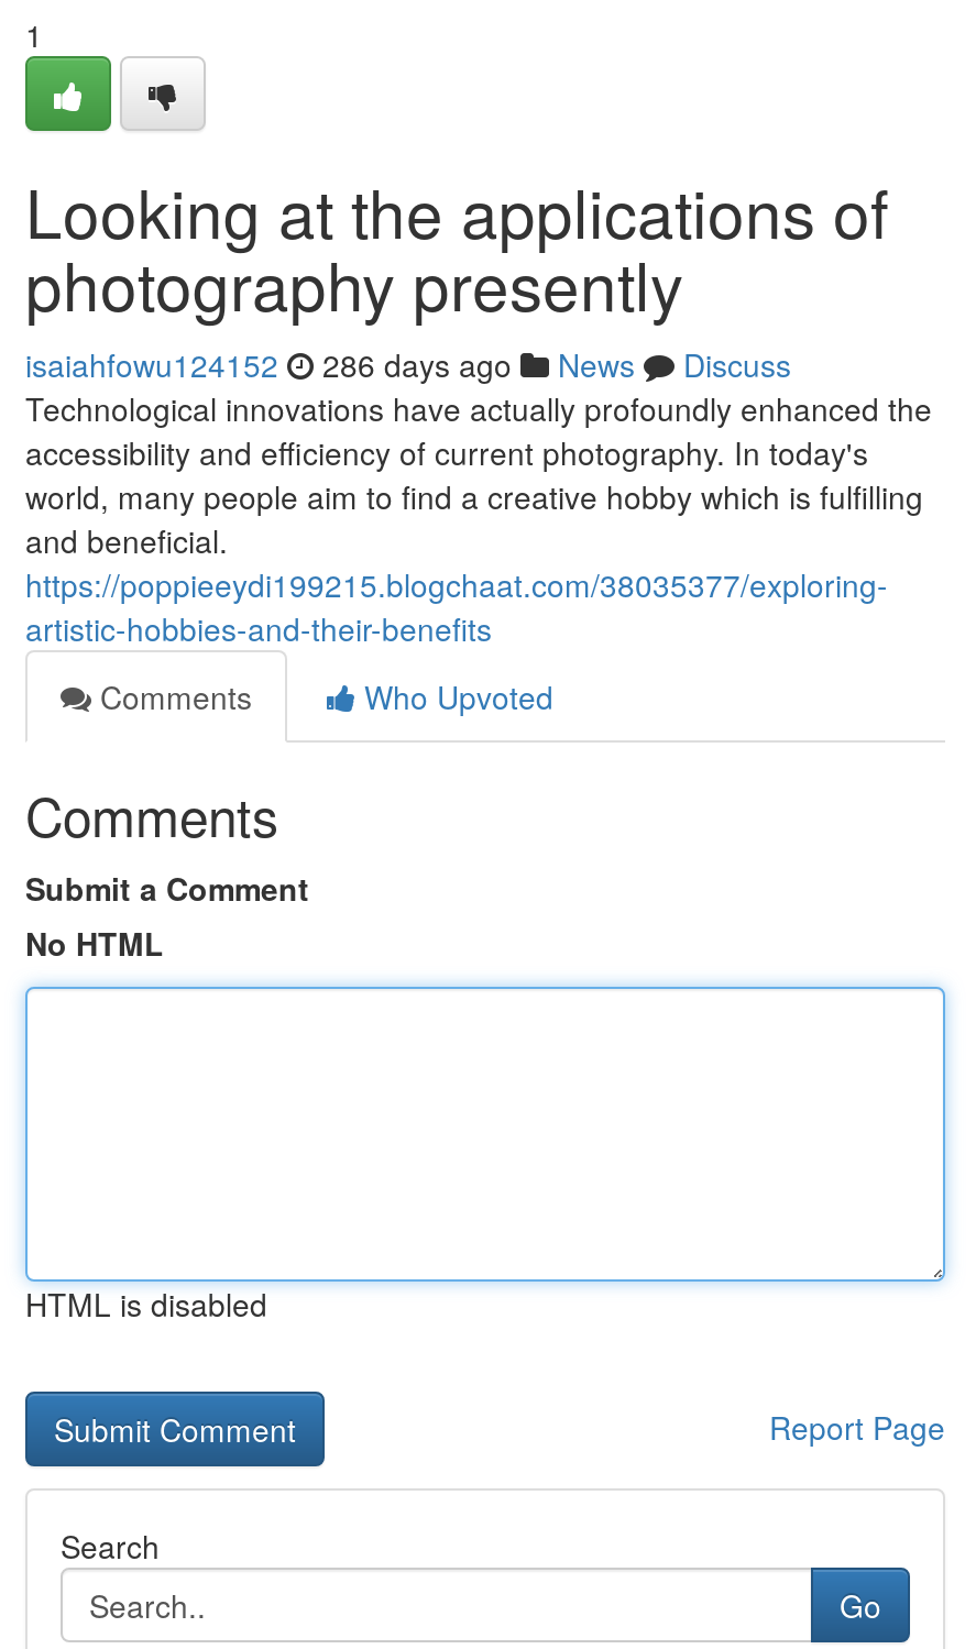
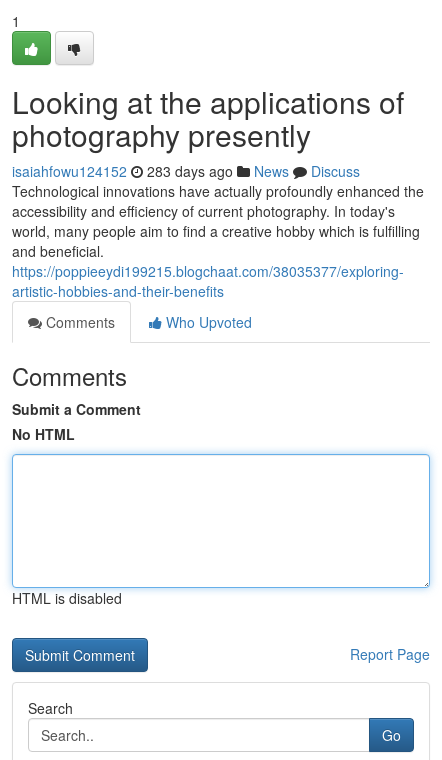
[25,342,791,386] isaiahfowu124152 286 days ago News Discuss -> [12,161,360,181] isaiahfowu124152 283 days ago News Discuss

